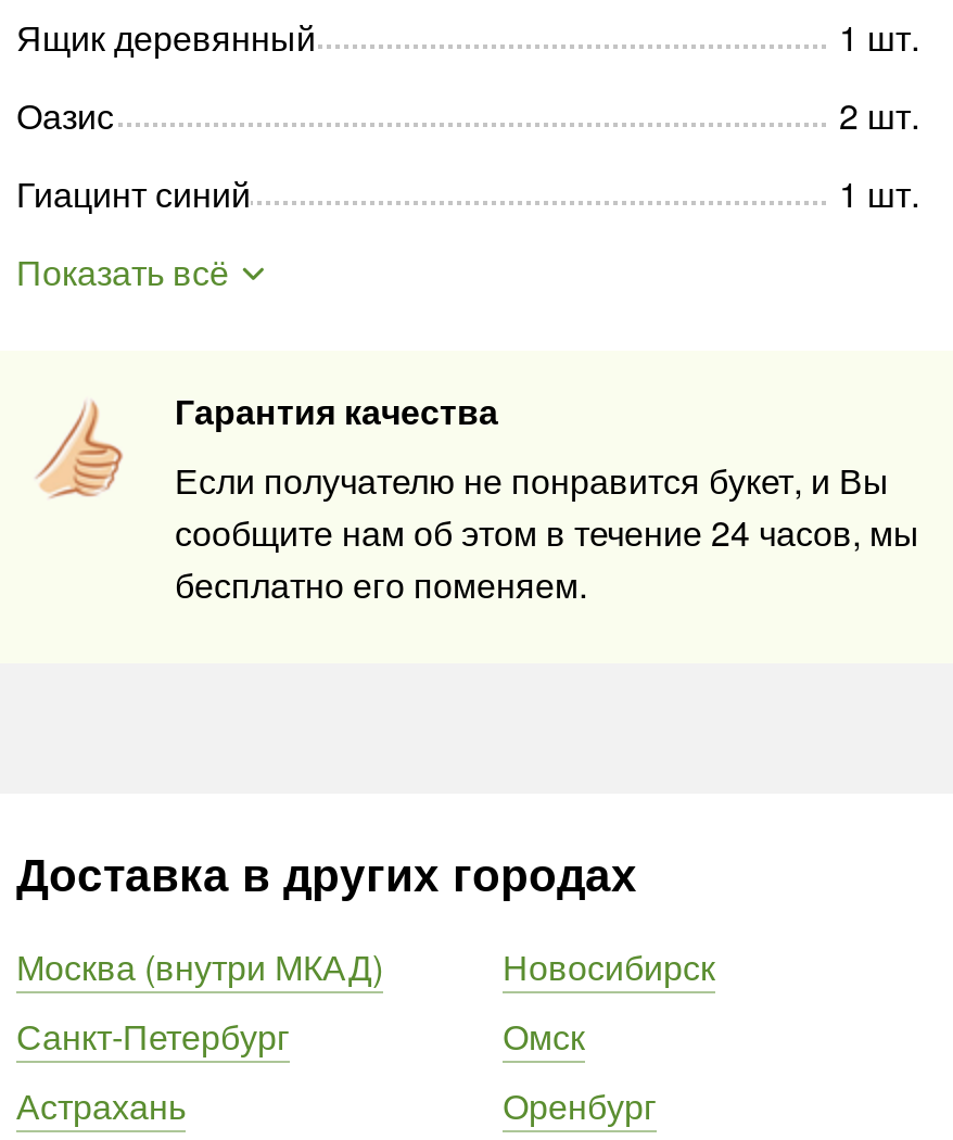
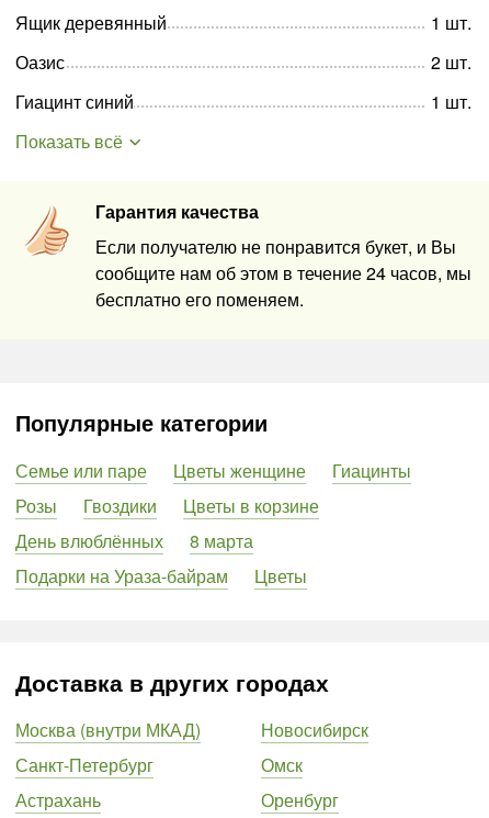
none -> [15,406,411,589] Популярные категории | Семье или паре | Цветы женщине | Гиацинты | Розы | Гвоздики | Цветы в корзине | День влюблённых | 8 марта | Подарки на Ураза-байрам | Цветы

